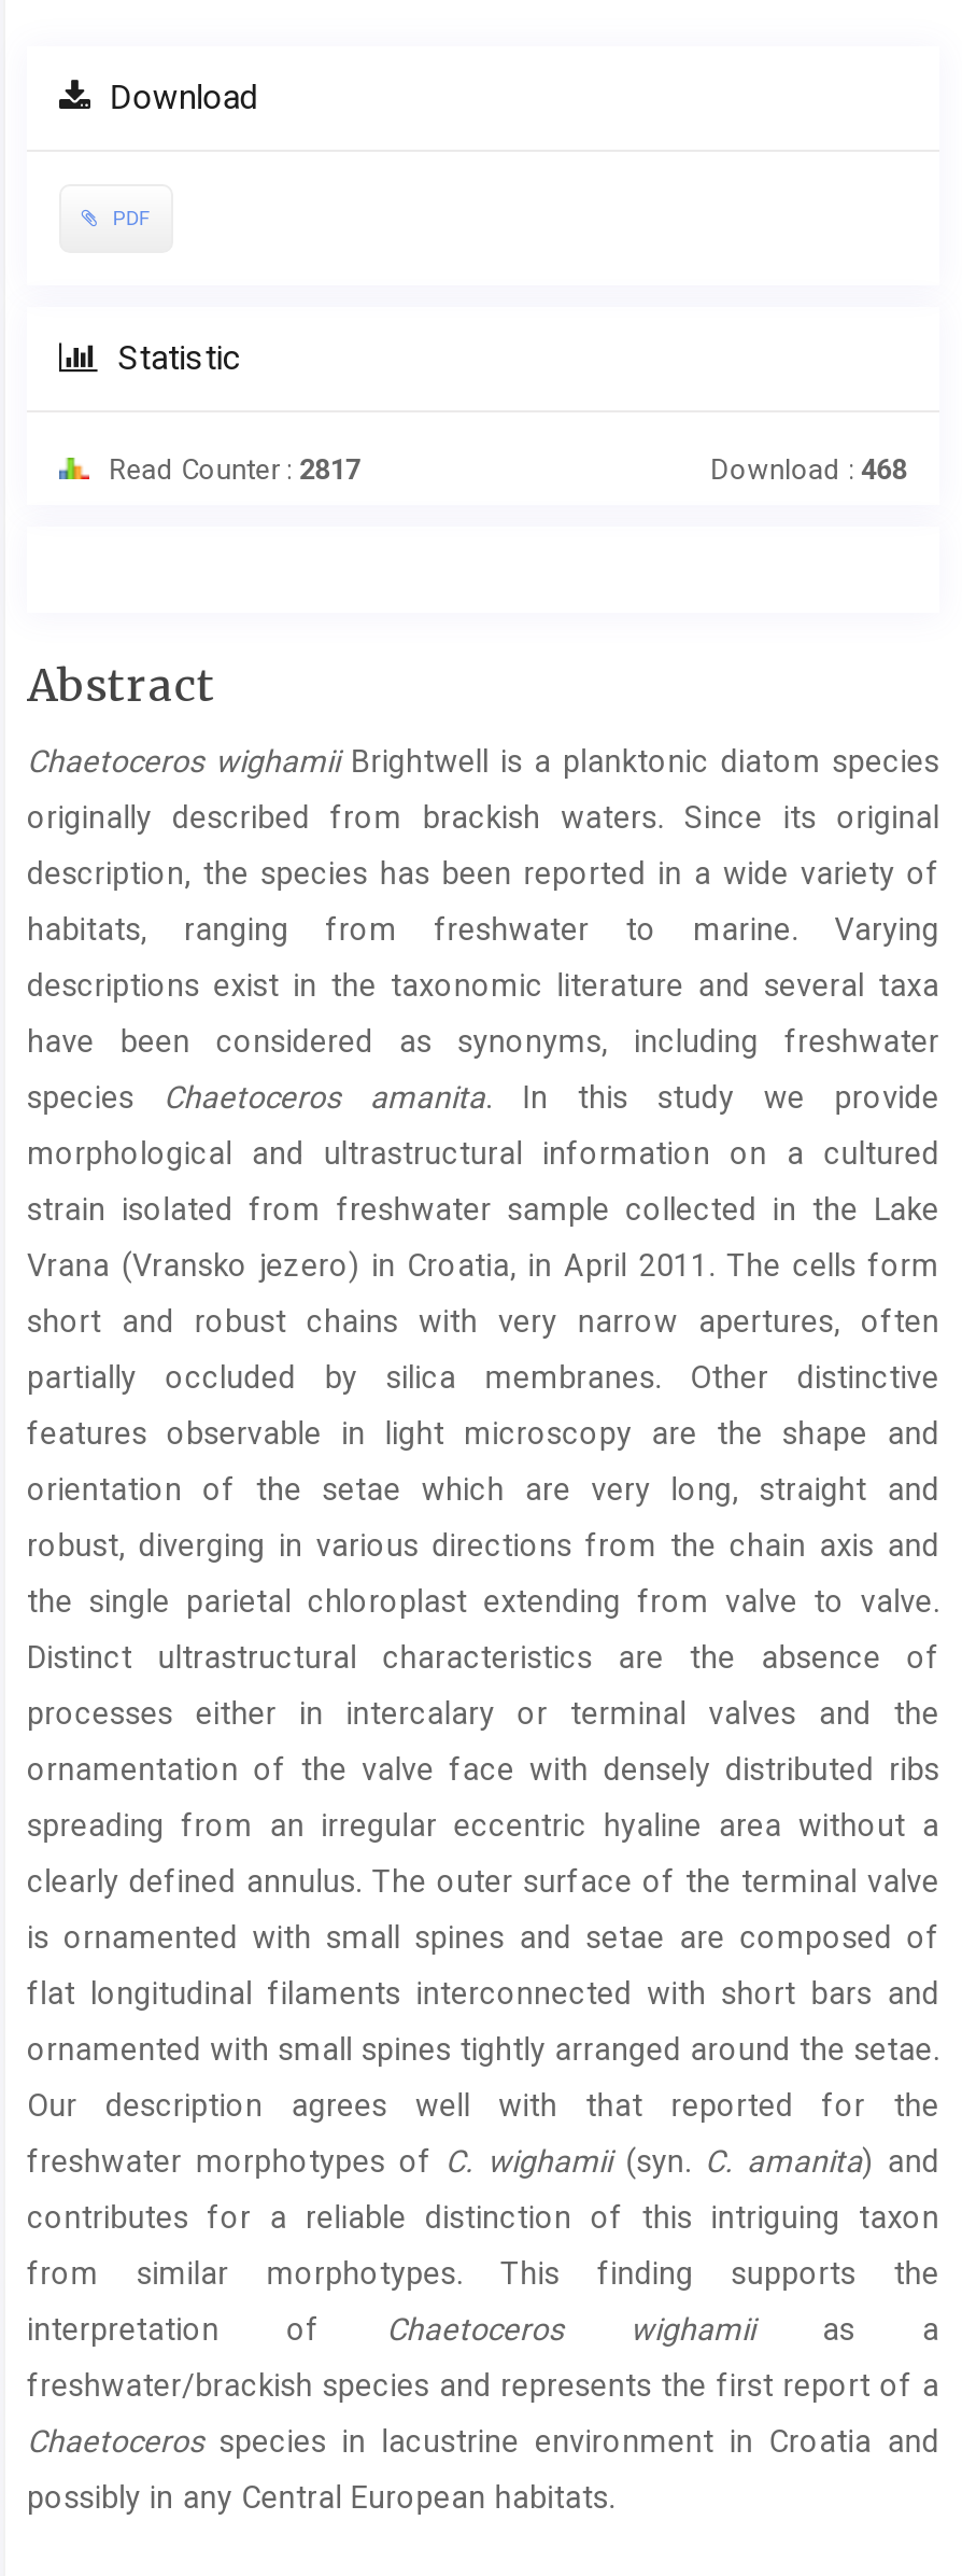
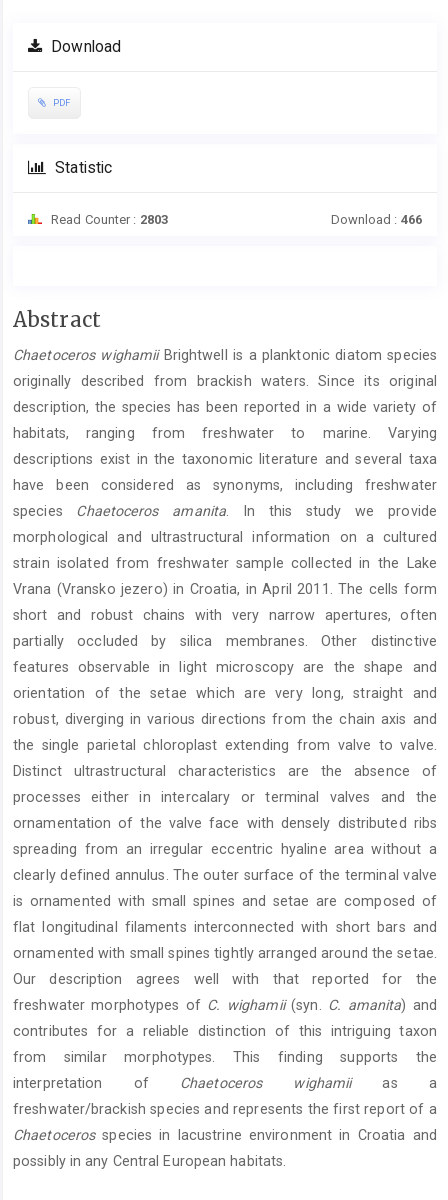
[102,453,360,485] Read Counter : 2817 -> [48,212,168,227] Read Counter : 2803
[710,453,907,485] Download : 468 -> [331,212,422,227] Download : 466

